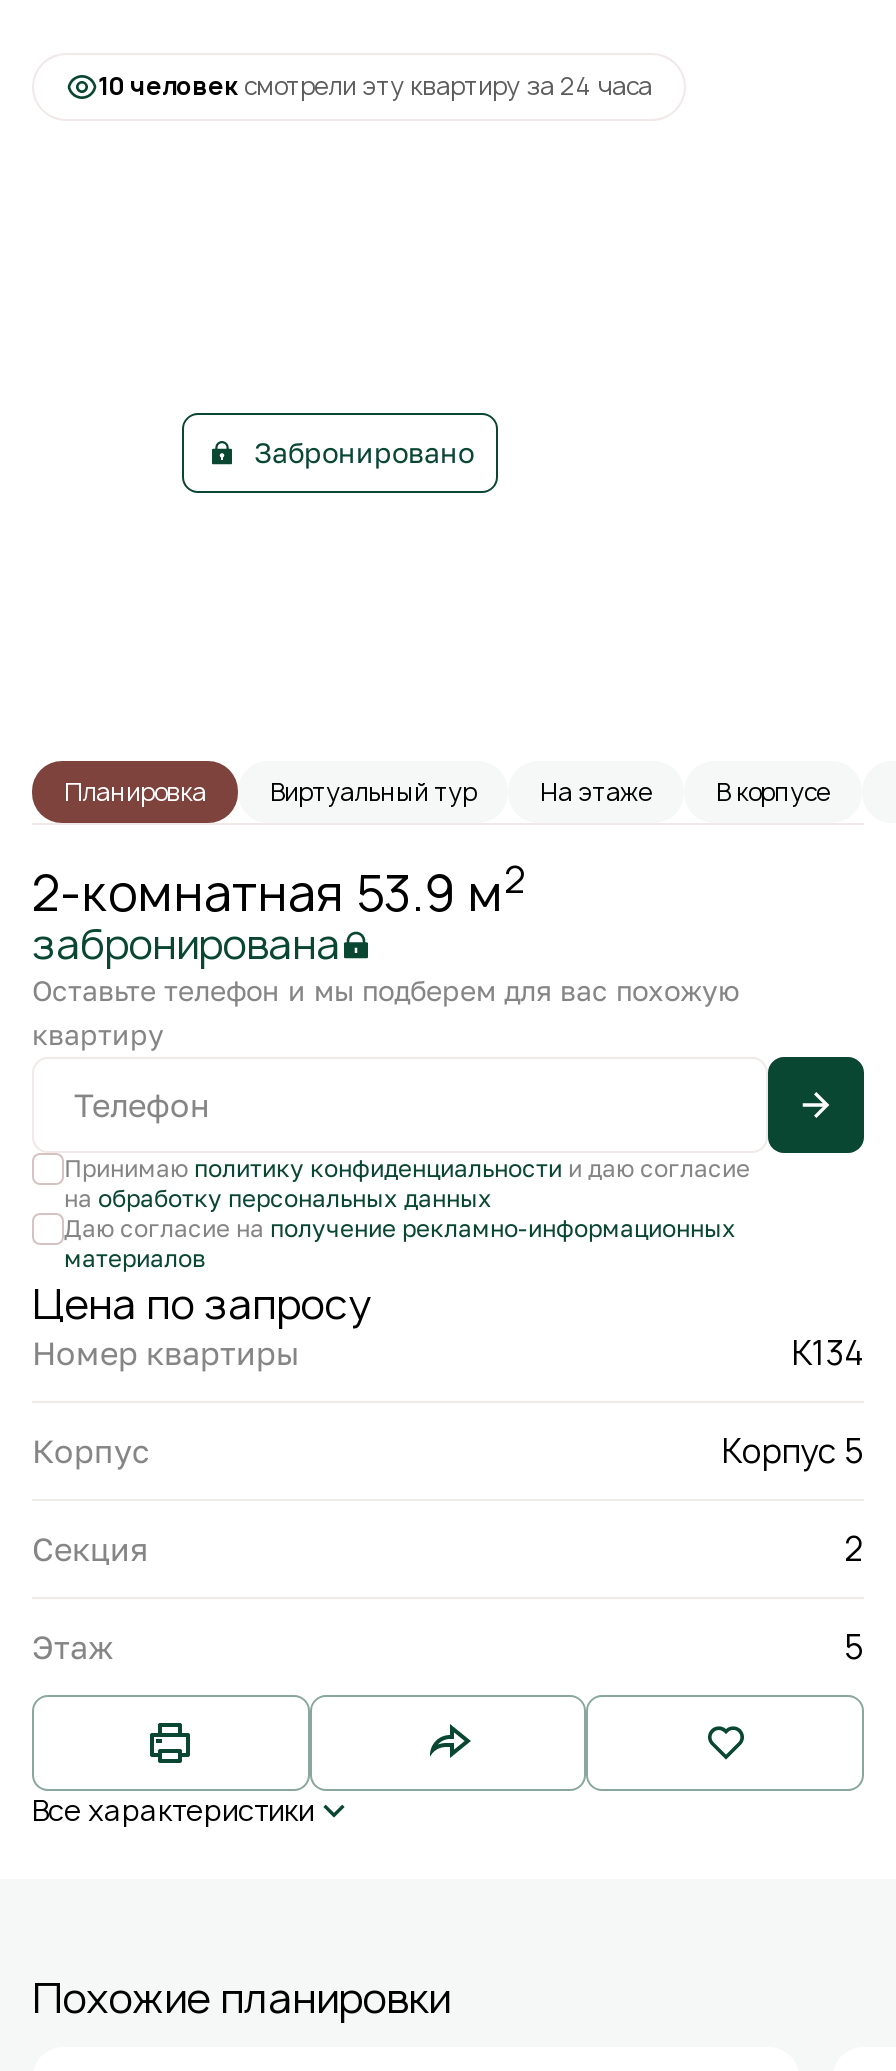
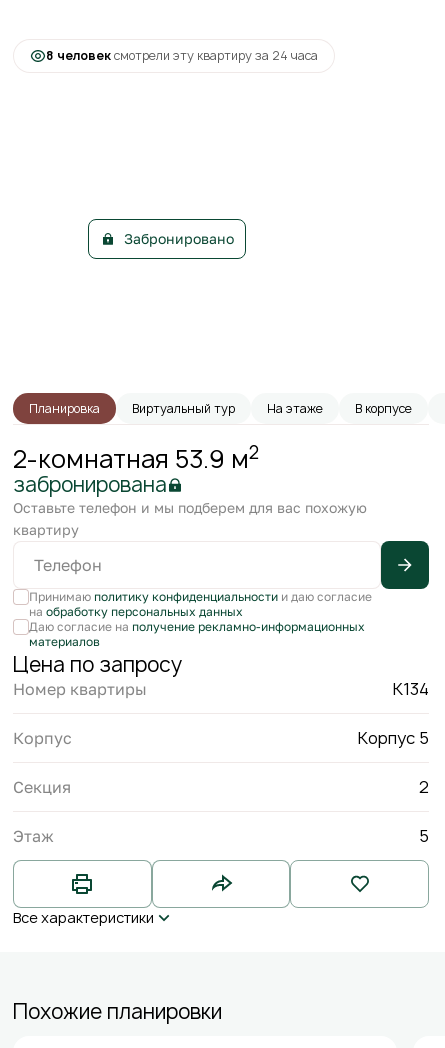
[98,69,652,103] 10 человек смотрели эту квартиру за 24 часа -> [46,47,318,64] 8 человек смотрели эту квартиру за 24 часа

